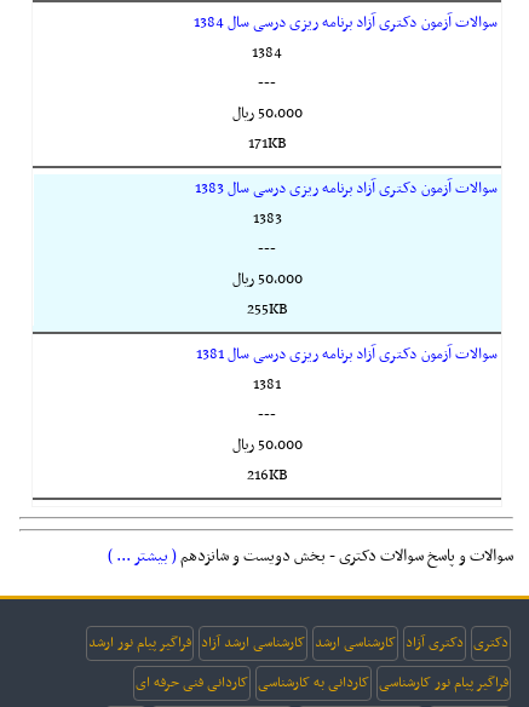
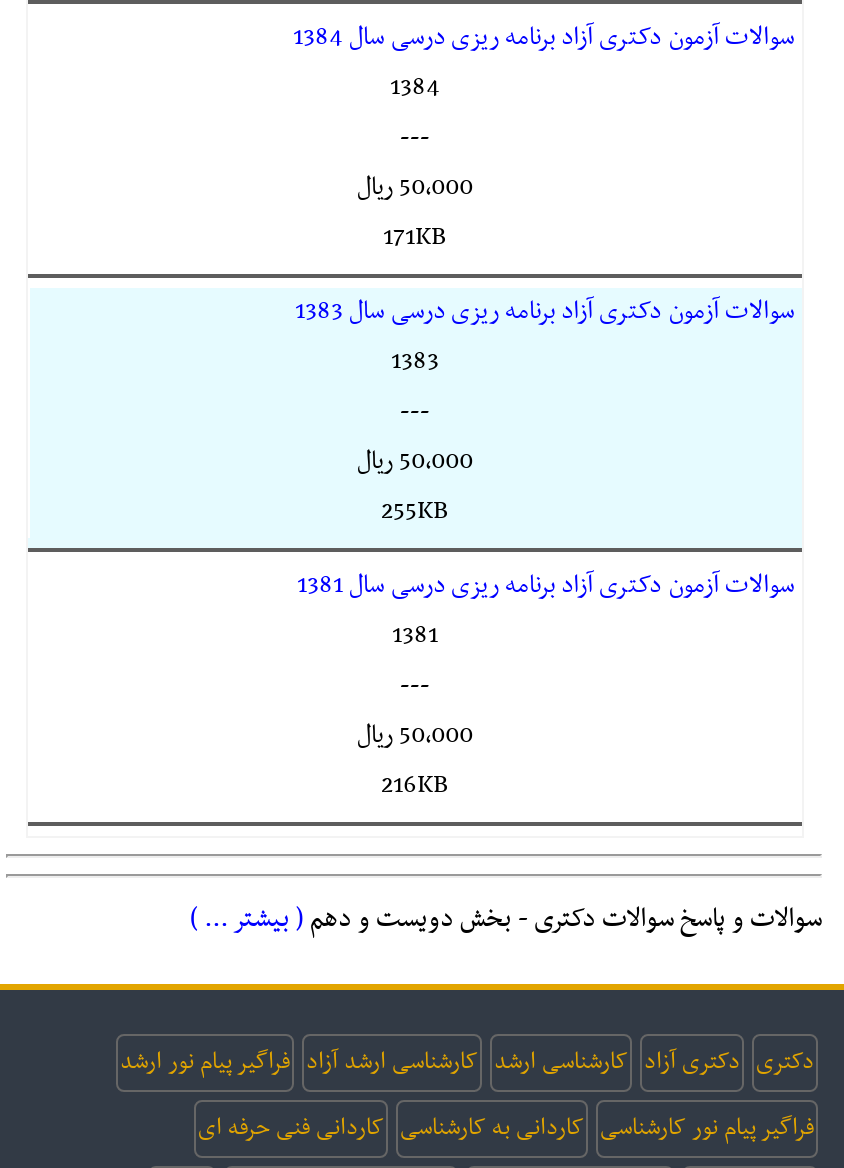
[108,542,513,570] سوالات و پاسخ سوالات دکتری - بخش دویست و شانزدهم ( بیشتر ... ) -> [190,896,822,942] سوالات و پاسخ سوالات دکتری - بخش دویست و دهم ( بیشتر ... )

